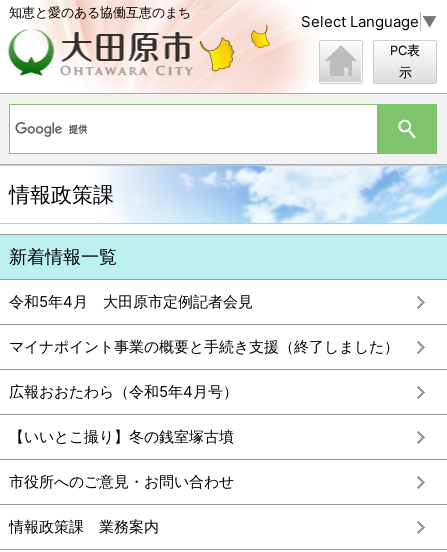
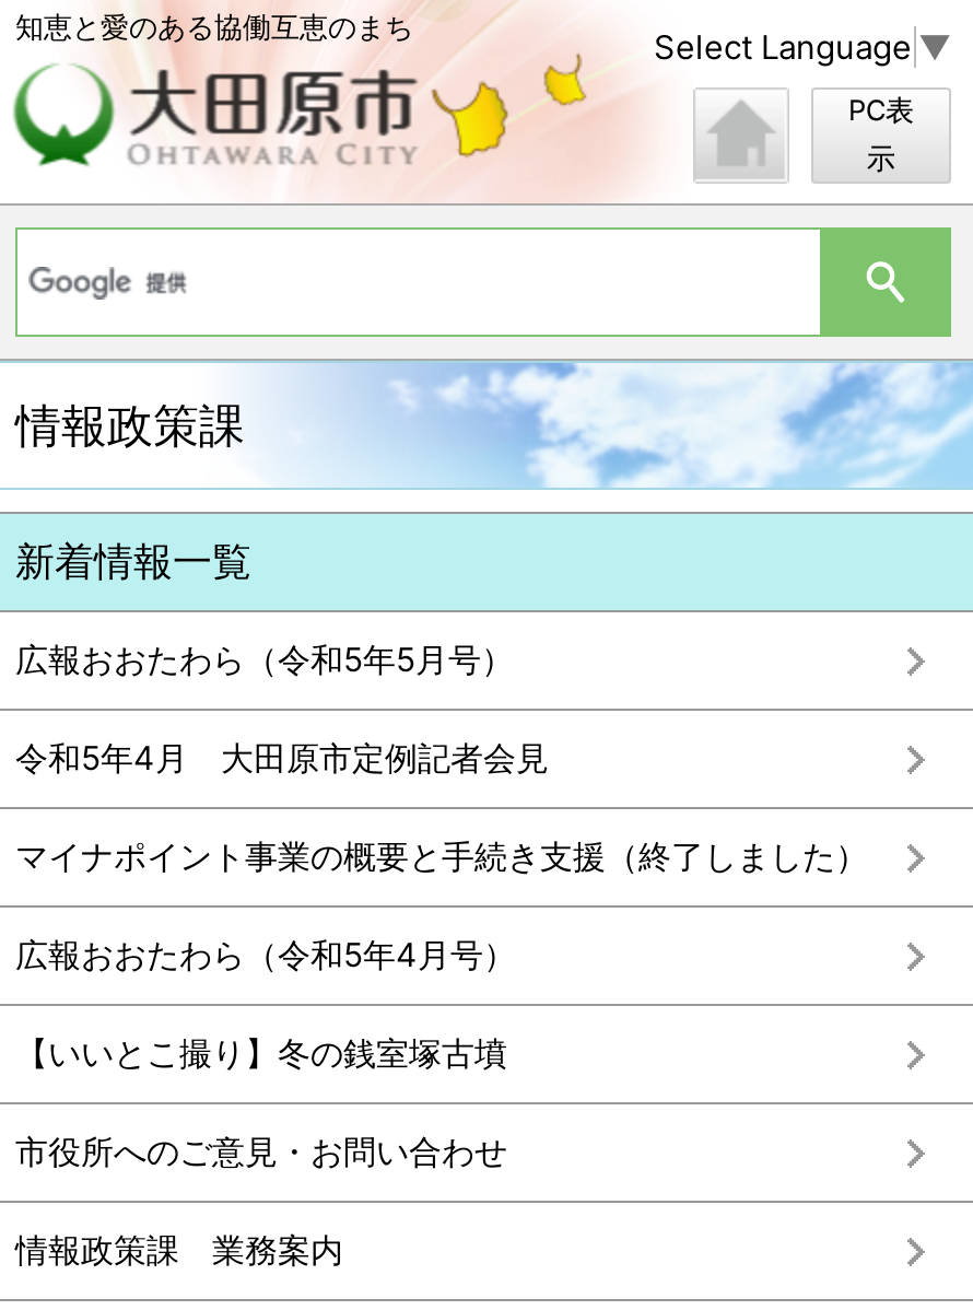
none -> [15,639,514,680] 広報おおたわら（令和5年5月号）

